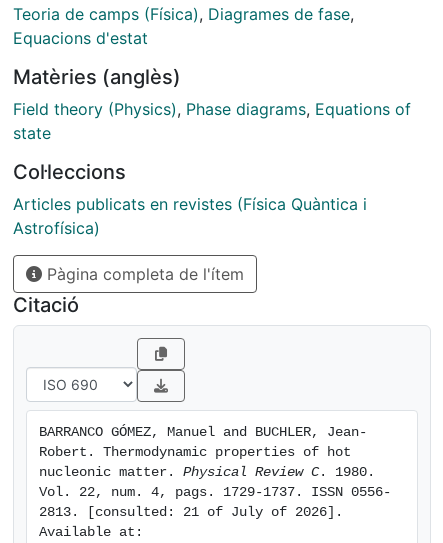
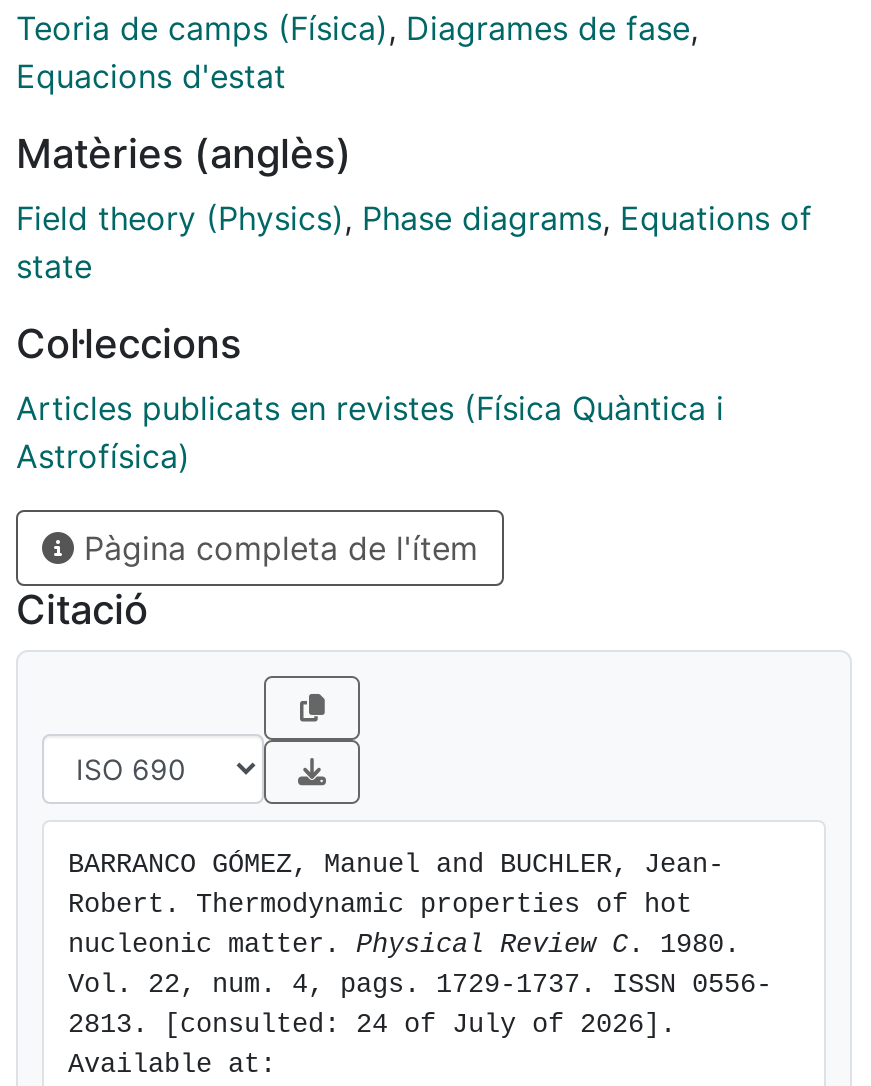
[39,505,343,520] 2813. [consulted: 21 of July of 2026]. -> [68,1011,676,1041] 2813. [consulted: 24 of July of 2026].

